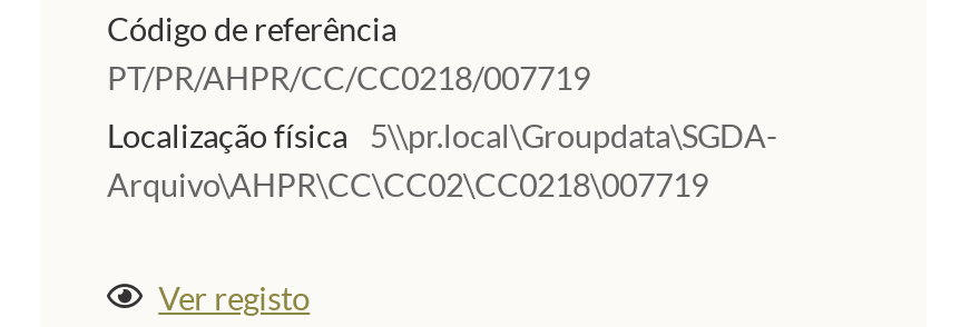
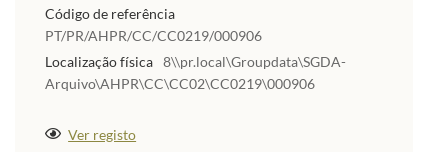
[107,60,590,98] PT/PR/AHPR/CC/CC0218/007719 -> [45,27,262,44] PT/PR/AHPR/CC/CC0219/000906
[107,117,777,204] Localização física 5\\pr.local\Groupdata\SGDA- | Arquivo\AHPR\CC\CC02\CC0218\007719 -> [45,53,346,92] Localização física 8\\pr.local\Groupdata\SGDA- | Arquivo\AHPR\CC\CC02\CC0219\000906

